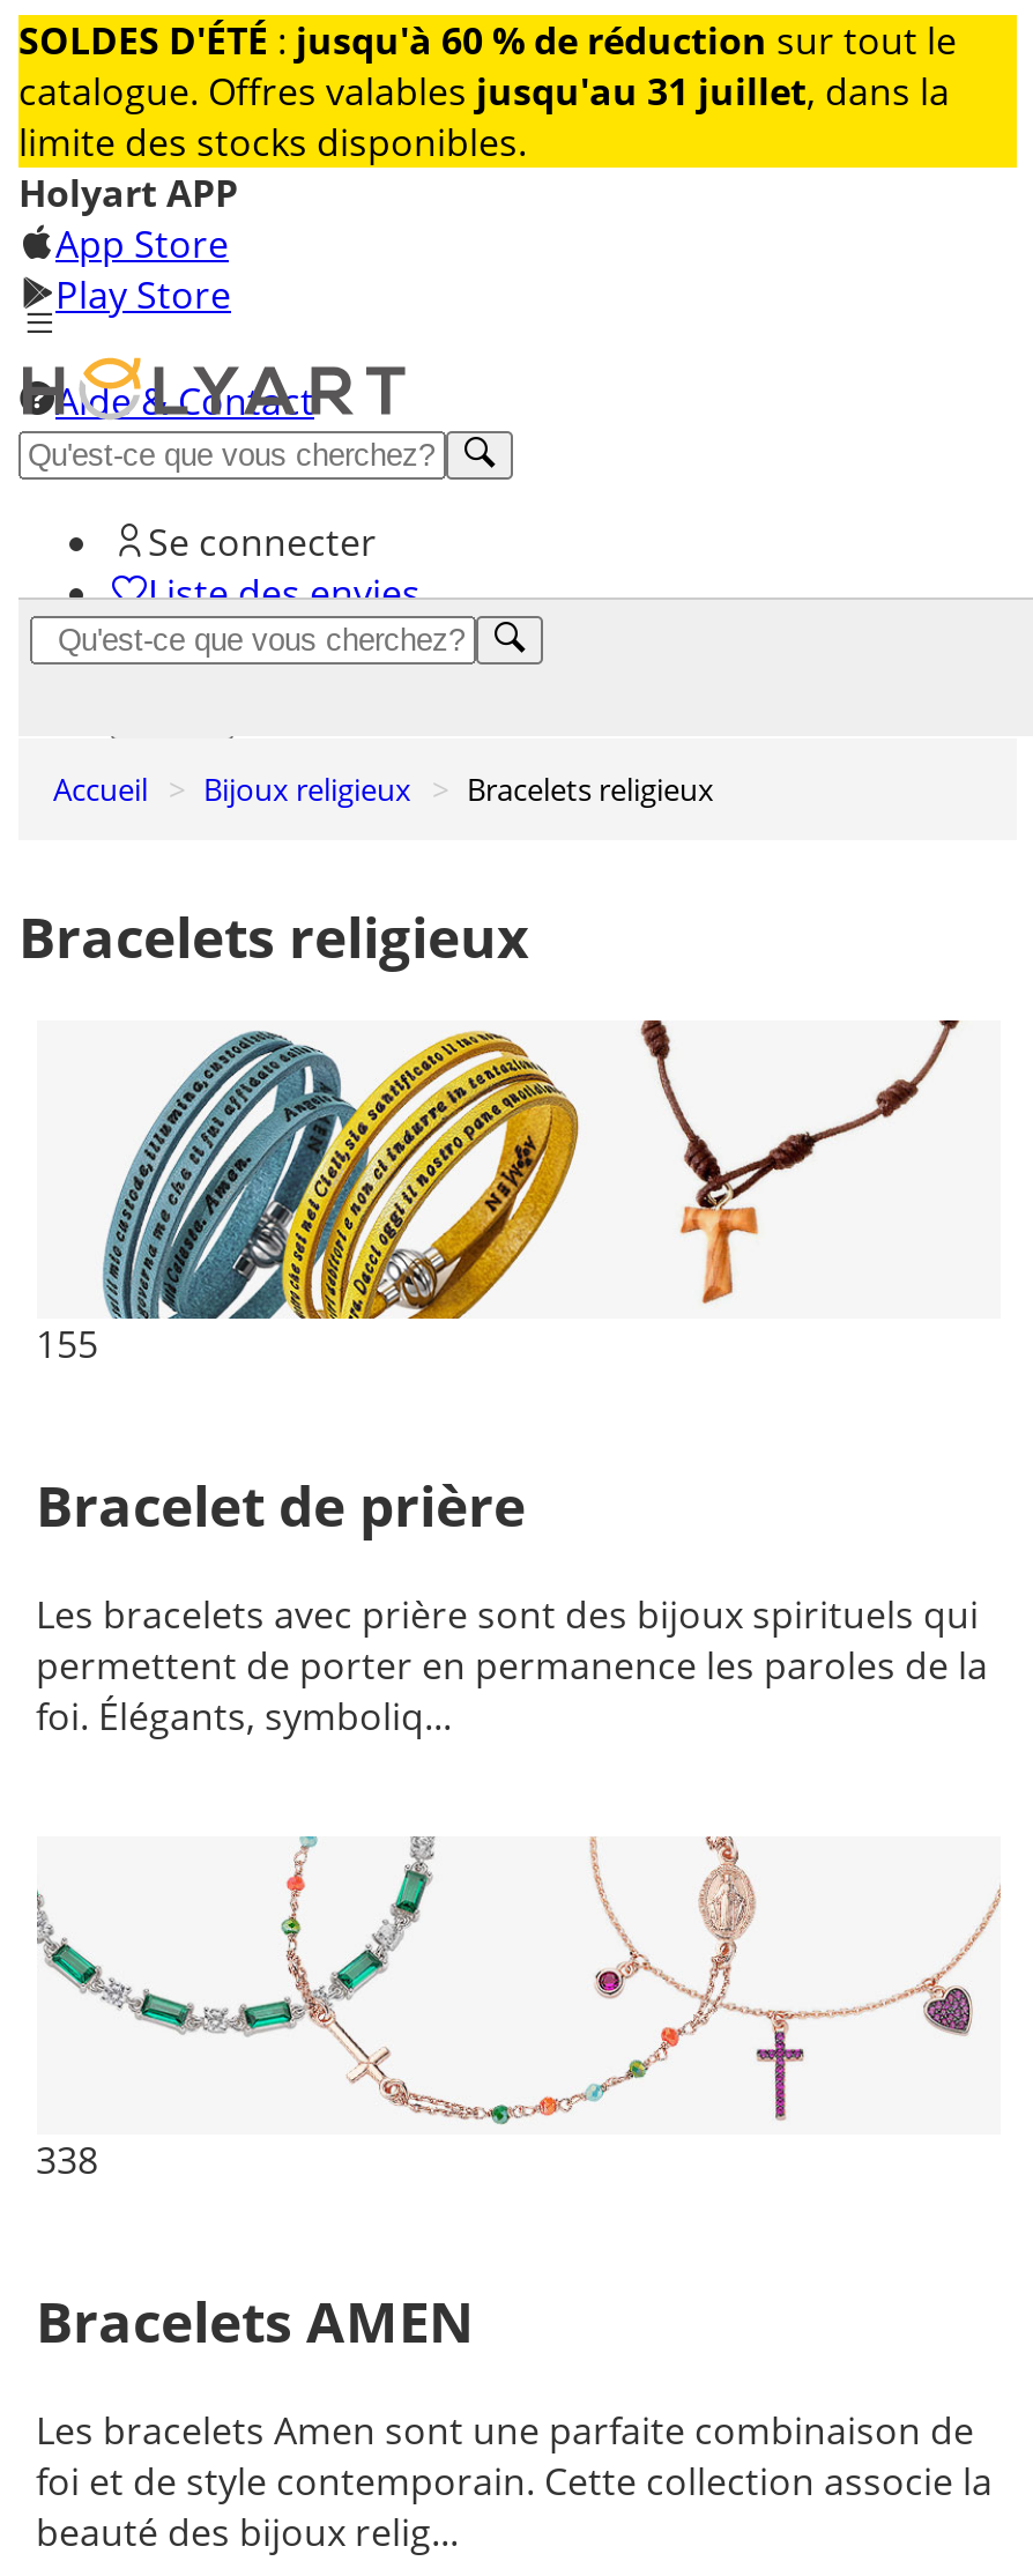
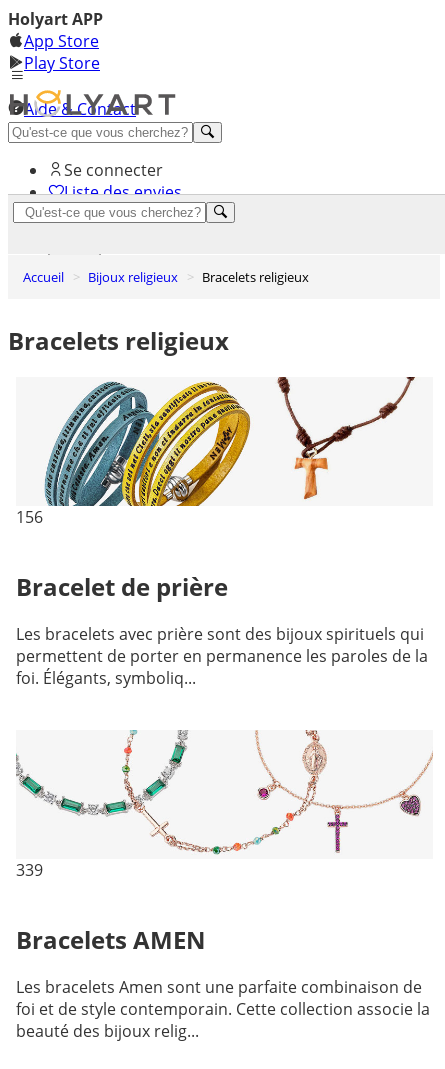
[18,13,1019,170] [image] | SOLDES D'ÉTÉ: jusqu'à 60 % de réduction sur tout le | catalogue. Offres valables jusqu'au 31 juillet, dans la | limite des stocks disponibles. -> none
[36,1319,98,1370] 155 -> [15,506,42,528] 156
[36,2135,98,2185] 338 -> [15,859,42,881] 339

